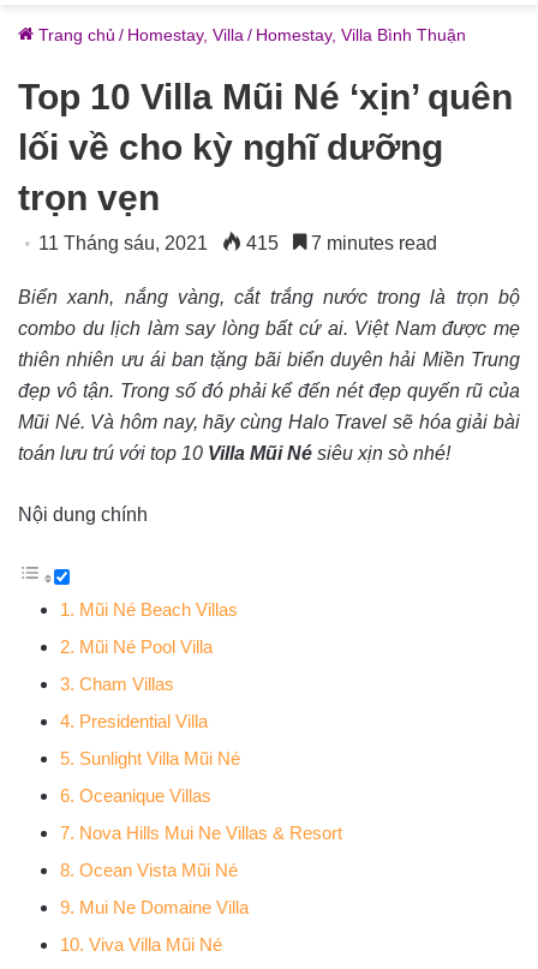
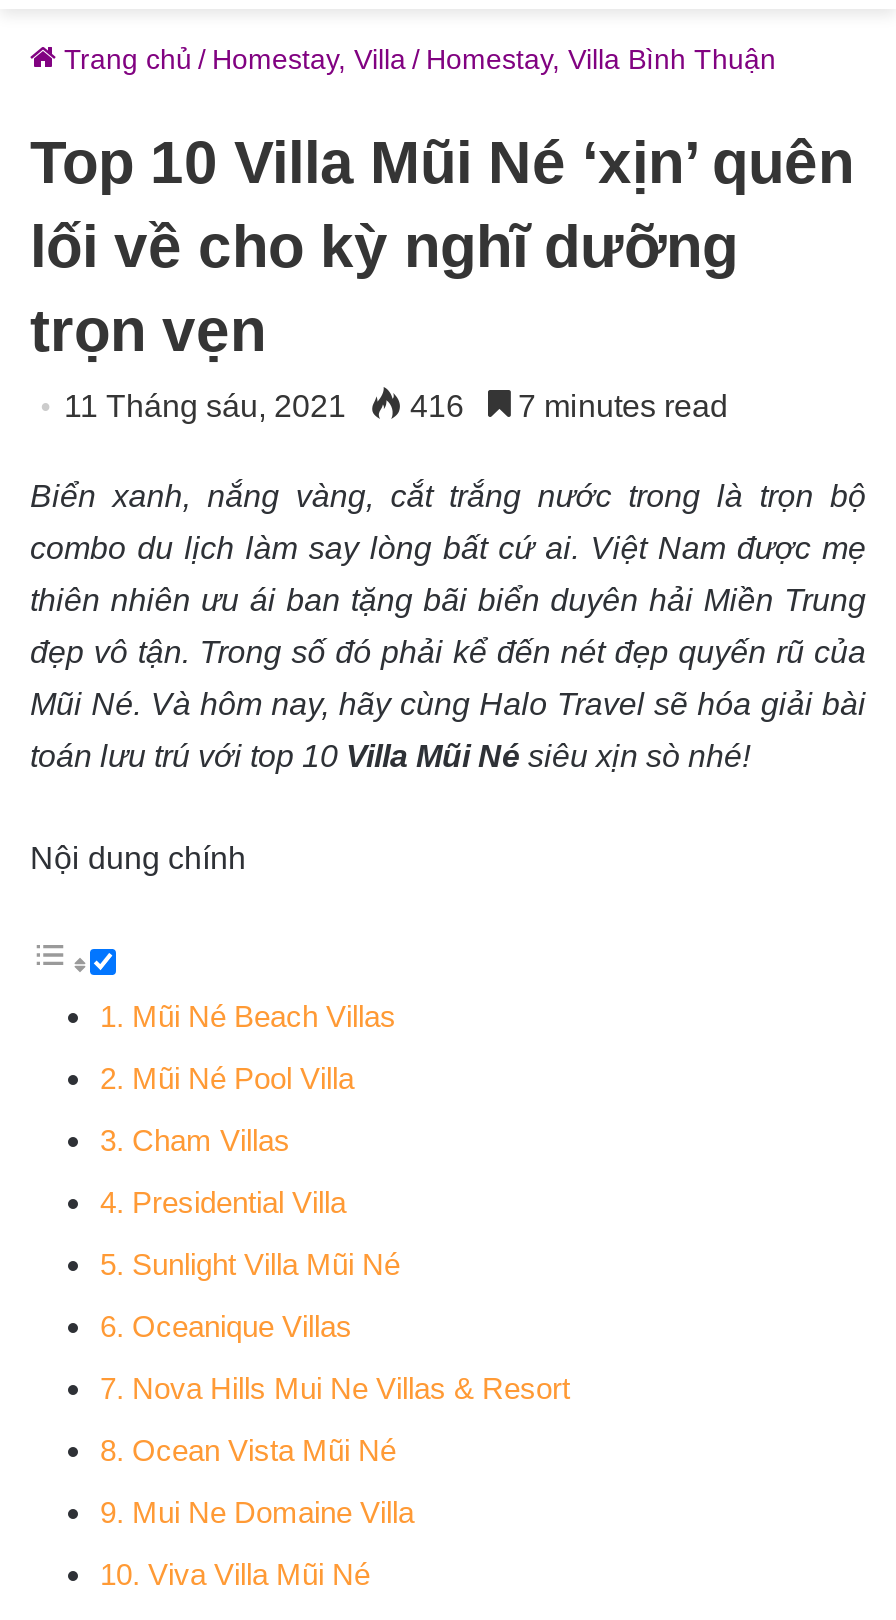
[38,233,437,253] 11 Tháng sáu, 2021 415 7 minutes read -> [64,389,728,423] 11 Tháng sáu, 2021 416 7 minutes read

